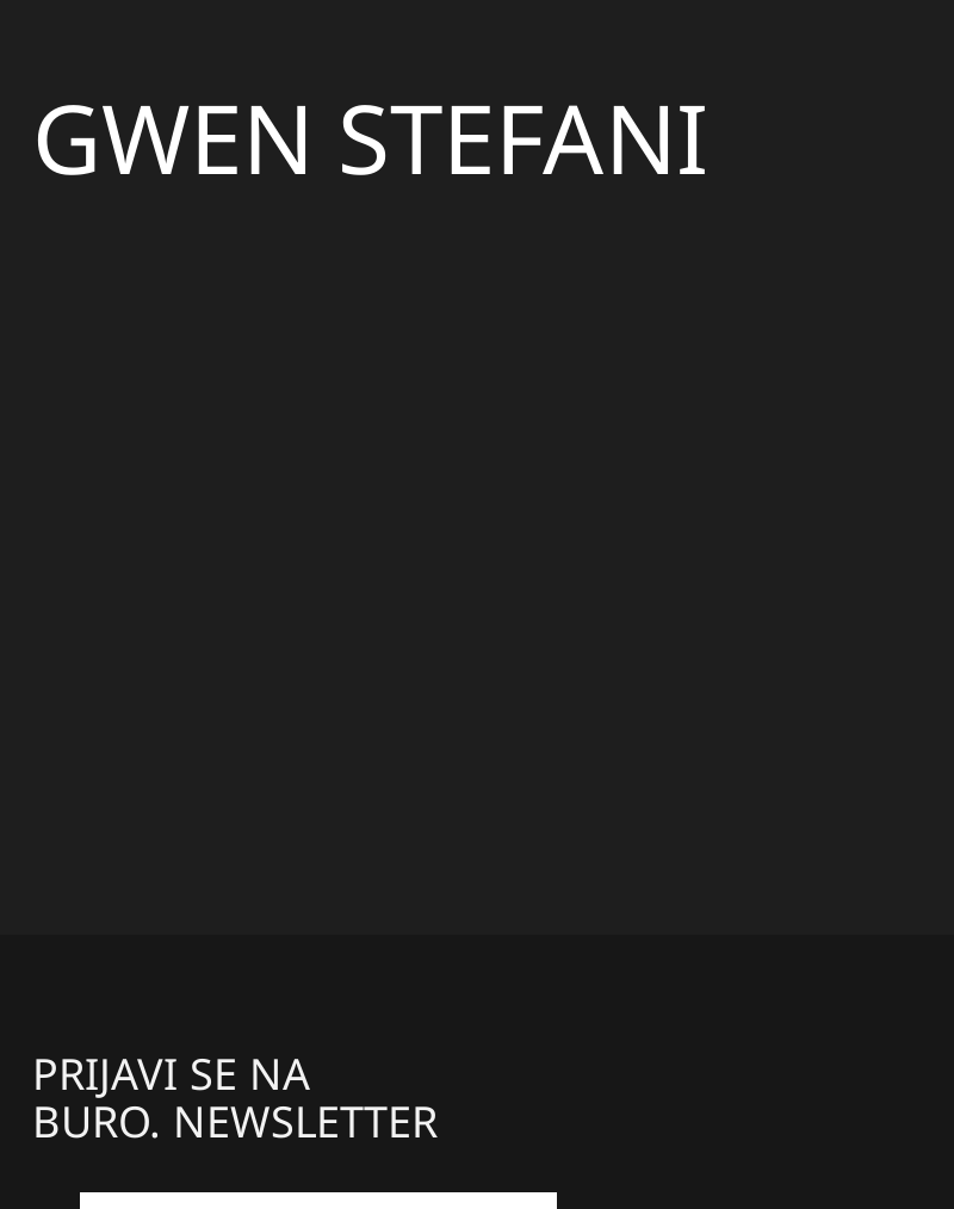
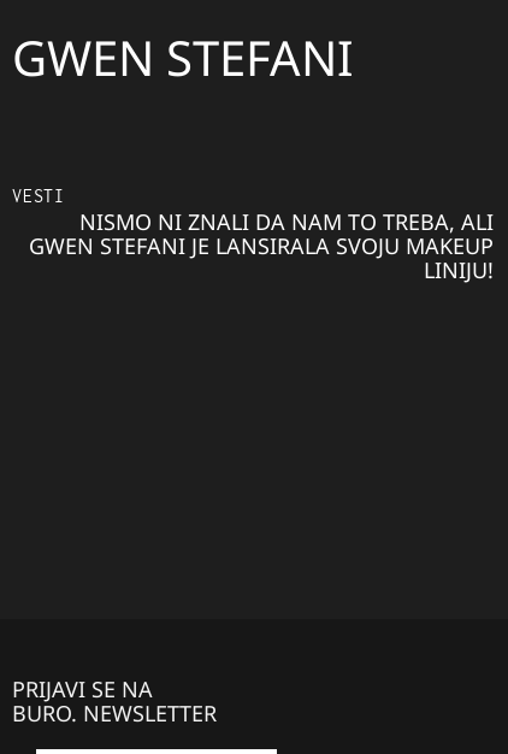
none -> [12,185,494,284] VESTI | NISMO NI ZNALI DA NAM TO TREBA, ALI | GWEN STEFANI JE LANSIRALA SVOJU MAKEUP | LINIJU!

